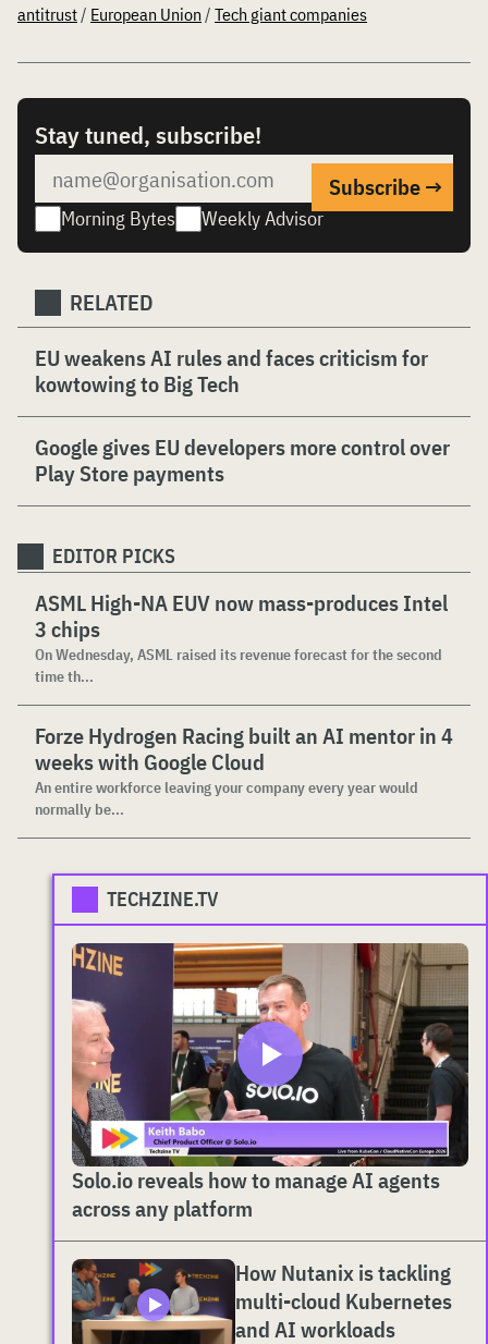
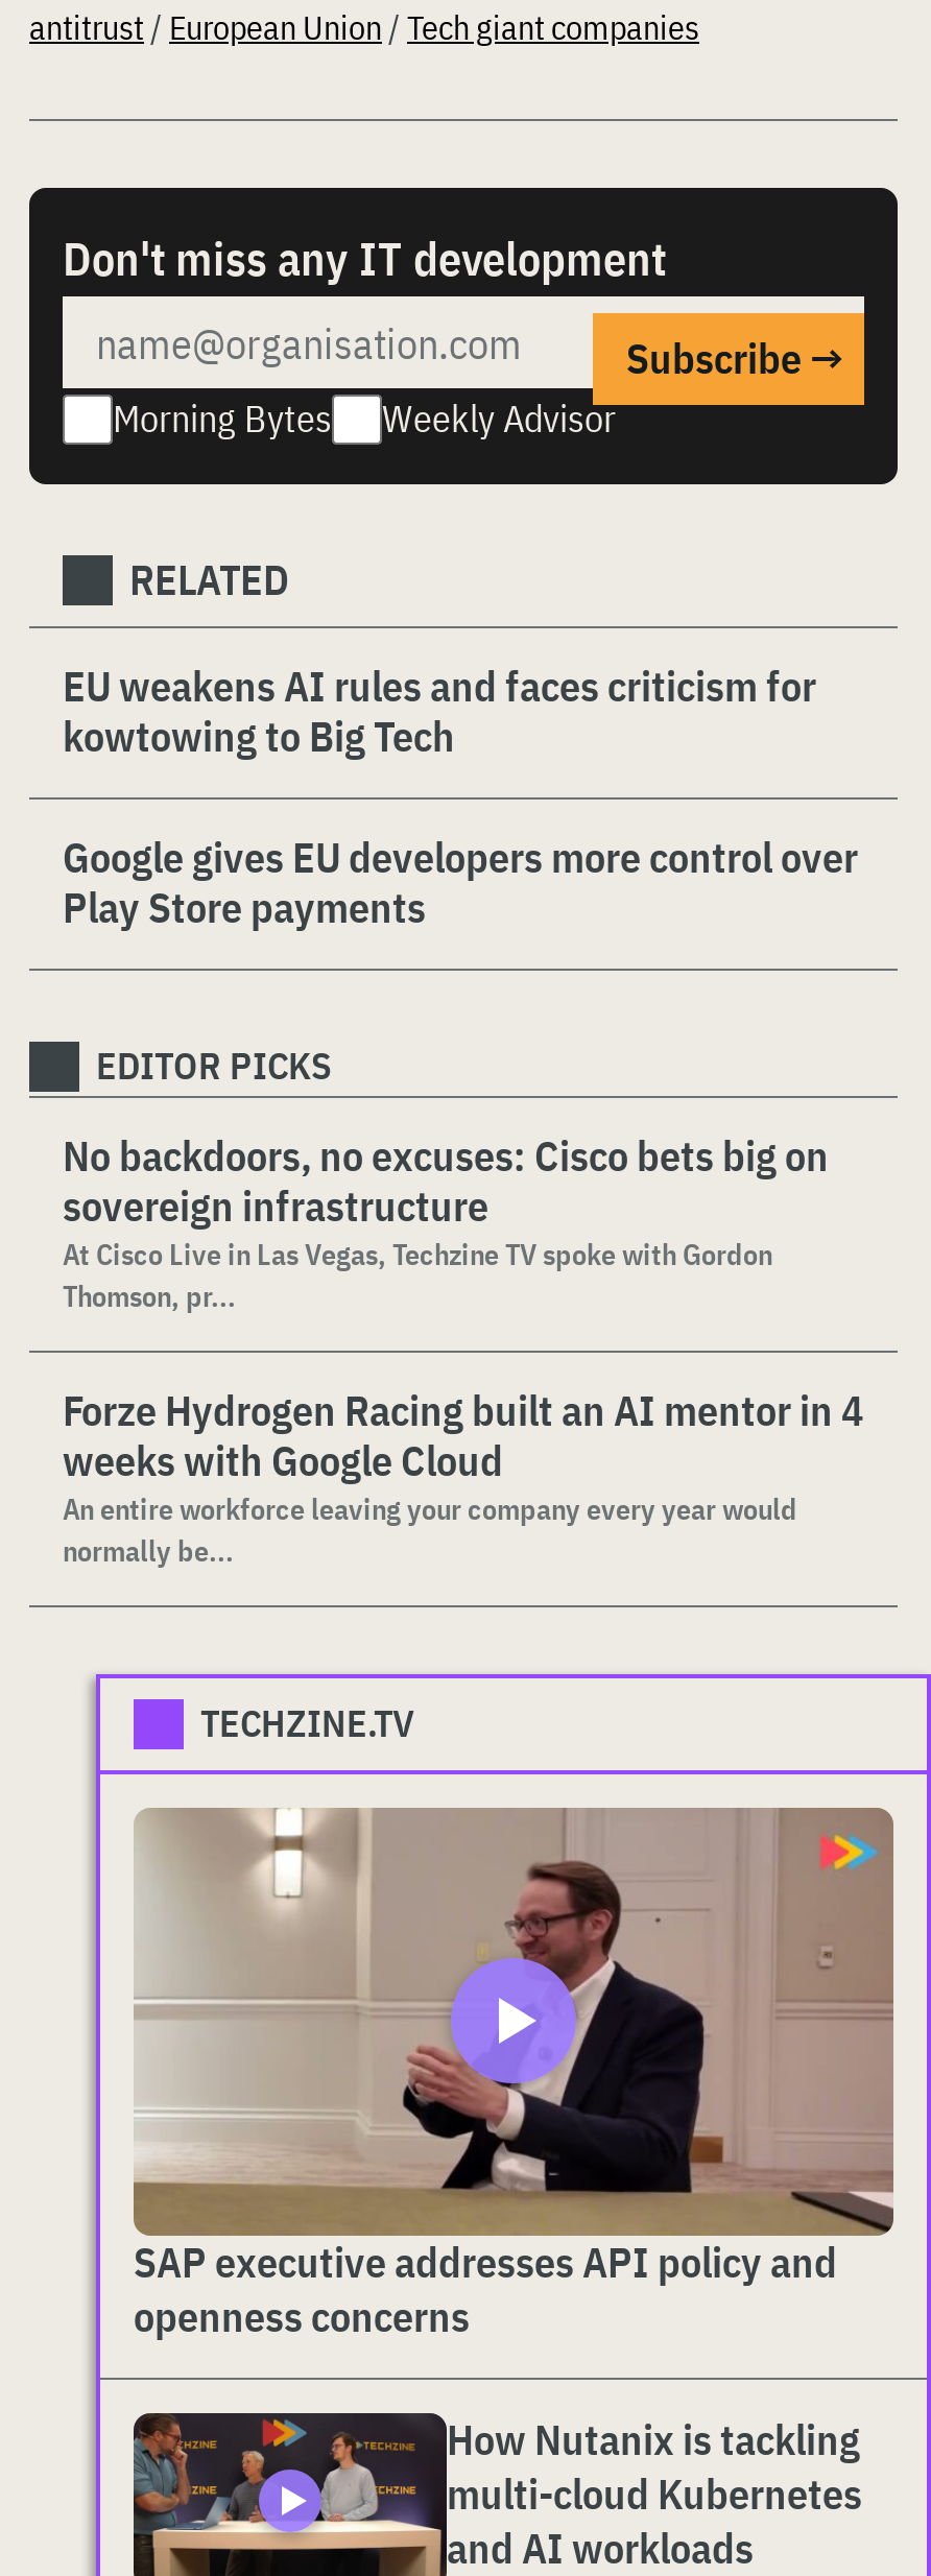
[35,119,261,150] Stay tuned, subscribe! -> [63,228,666,288] Don't miss any IT development
[35,588,448,686] ASML High-NA EUV now mass-produces Intel | 3 chips | On Wednesday, ASML raised its revenue forecast for the second | time th... -> [63,1127,829,1315] No backdoors, no excuses: Cisco bets big on | sovereign infrastructure | At Cisco Live in Las Vegas, Techzine TV spoke with Gordon | Thomson, pr...
[71,942,469,1223] [image] | Solo.io reveals how to manage AI agents | across any platform -> [134,1808,893,2344] [image] | SAP executive addresses API policy and | openness concerns

